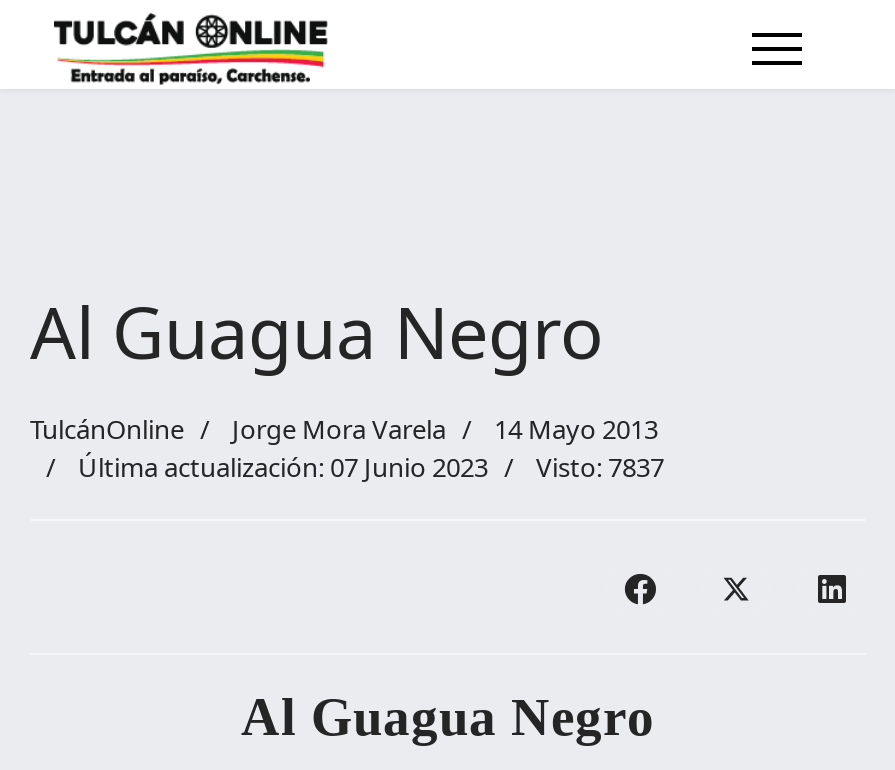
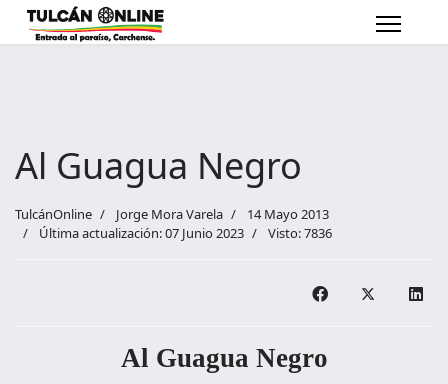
[78,449,664,485] Última actualización: 07 Junio 2023 Visto: 7837 -> [39,224,332,242] Última actualización: 07 Junio 2023 Visto: 7836

